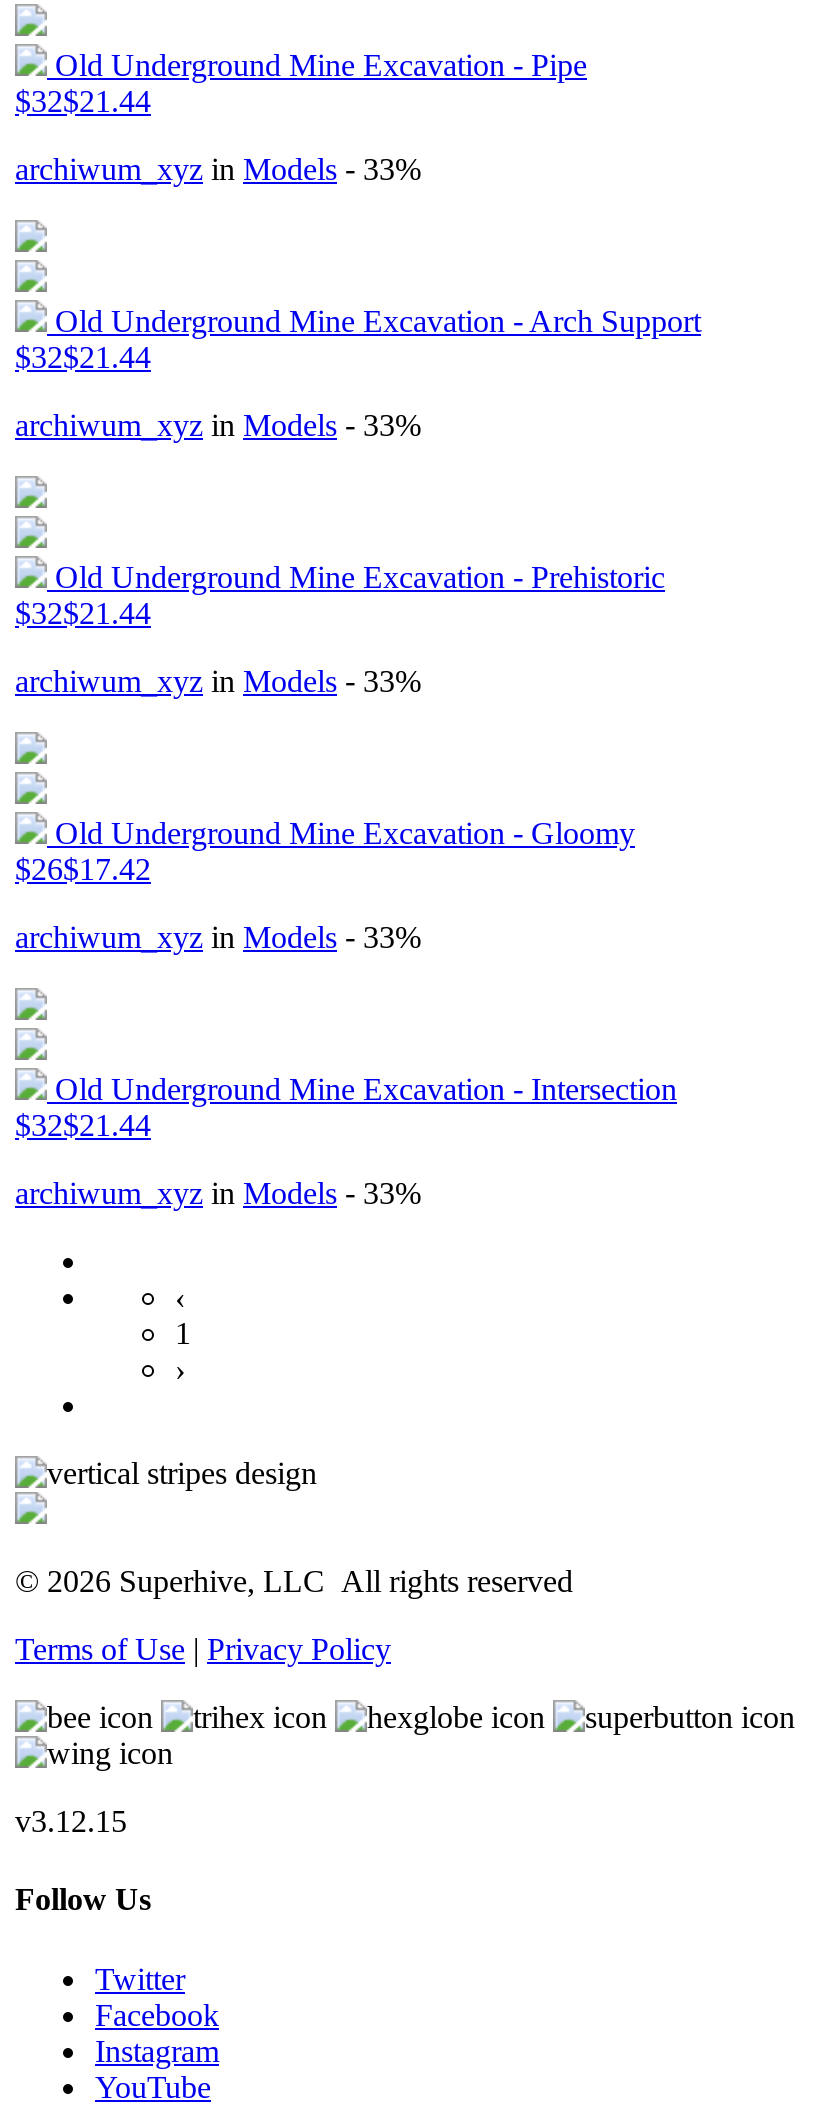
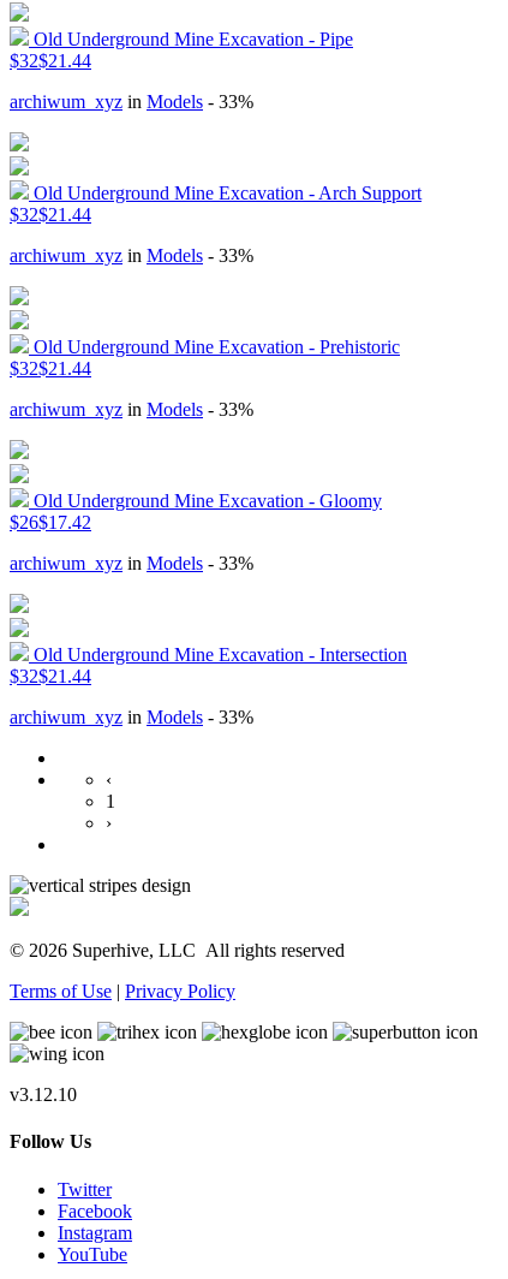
[15,1804,127,1838] v3.12.15 -> [10,1084,77,1105] v3.12.10

